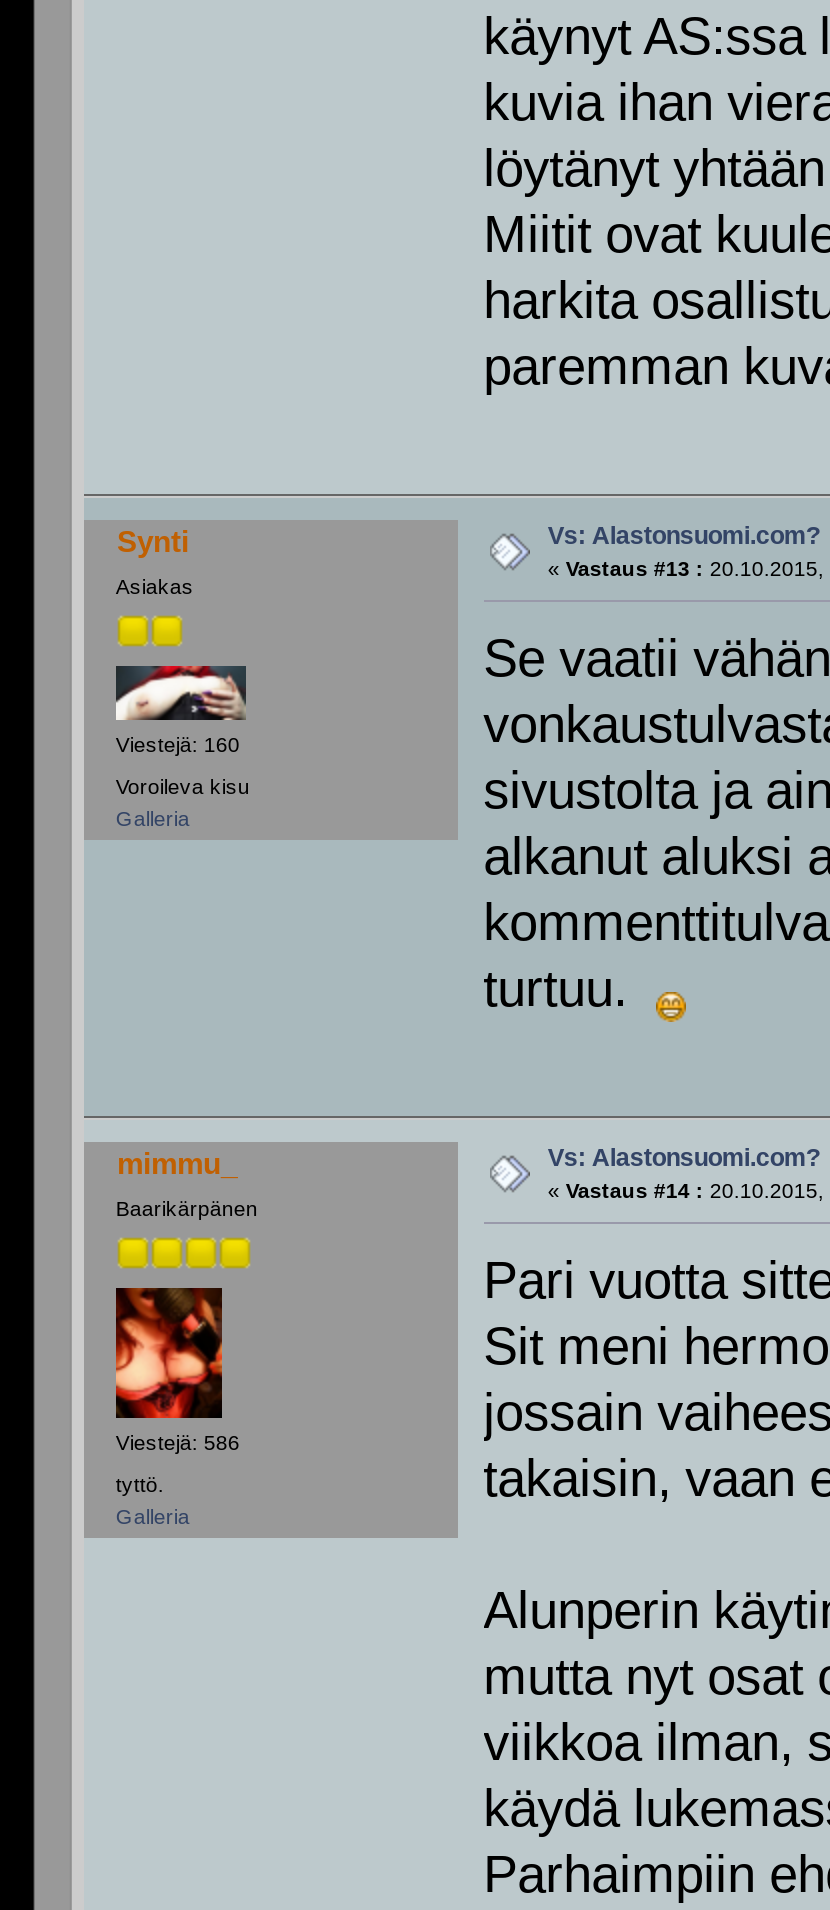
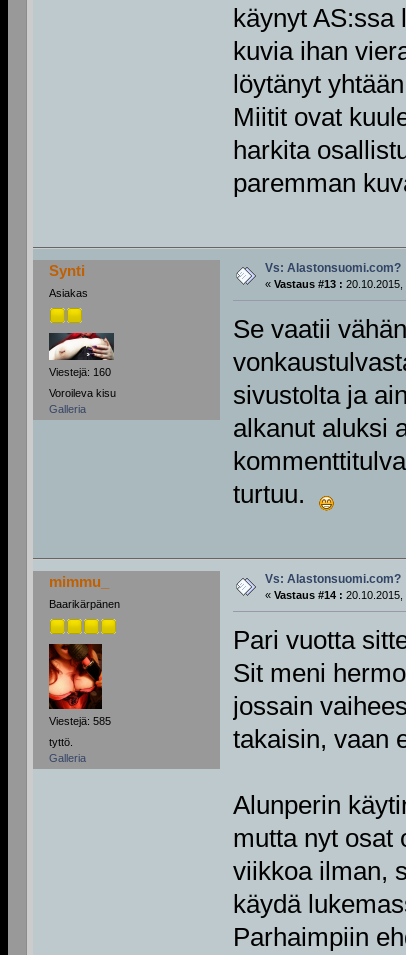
[116,1430,240,1454] Viestejä: 586 -> [49,715,111,727] Viestejä: 585

